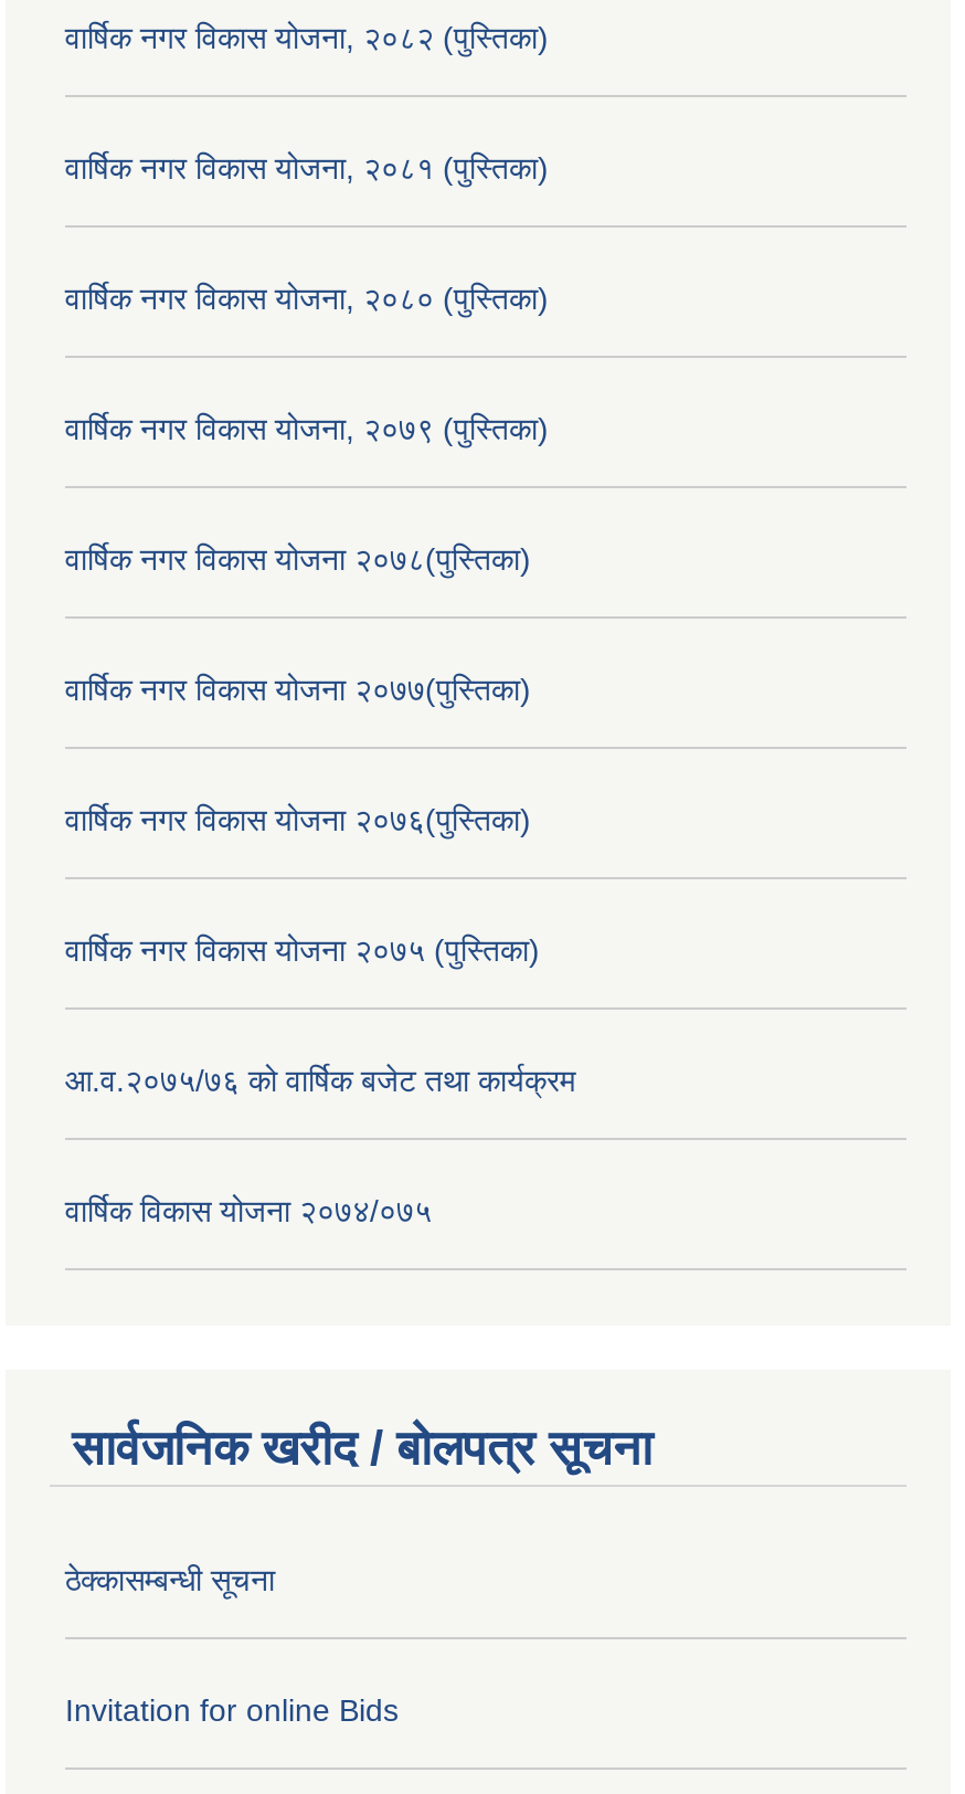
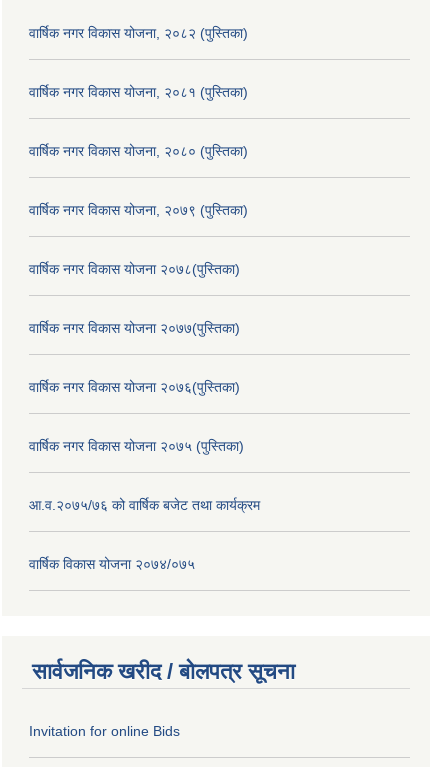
[65,1563,275,1598] ठेक्कासम्बन्धी सूचना -> none

